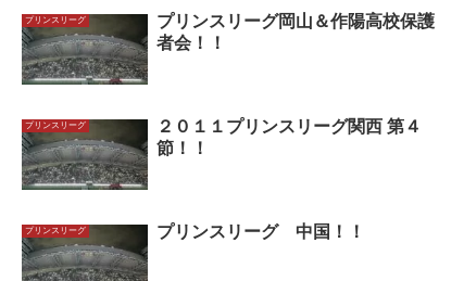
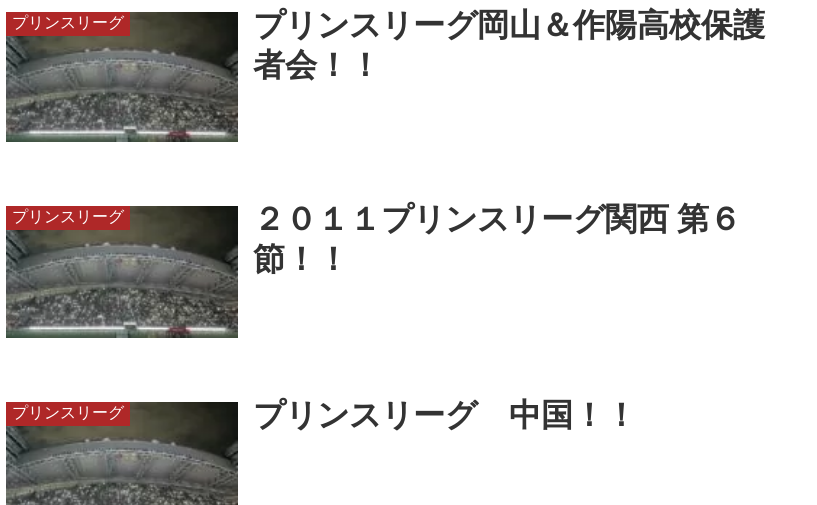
[156,117,421,136] ２０１１プリンスリーグ関西 第４ -> [253,203,741,237] ２０１１プリンスリーグ関西 第６

